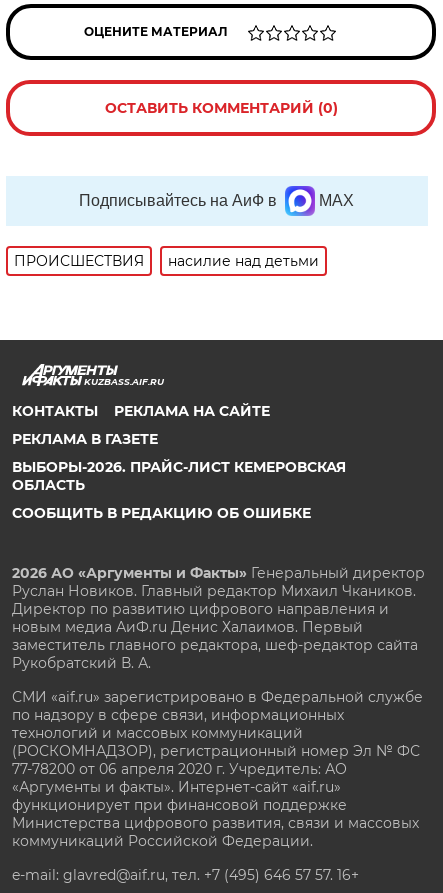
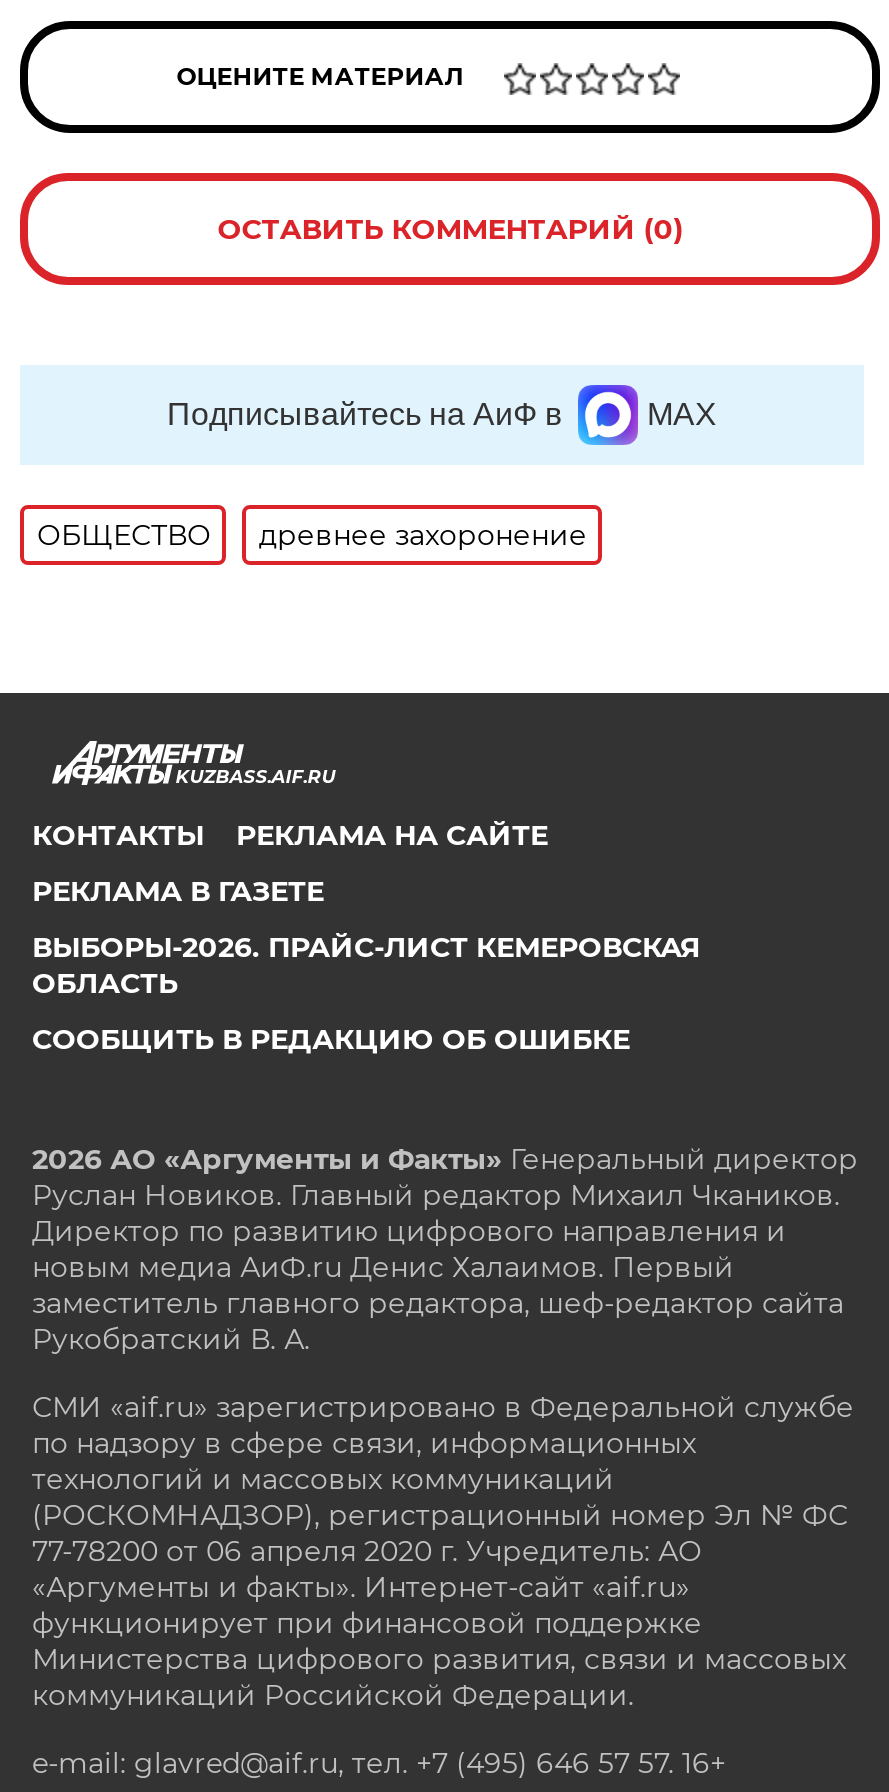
[14,252,319,270] ПРОИСШЕСТВИЯ | насилие над детьми -> [37,517,587,553] ОБЩЕСТВО | древнее захоронение

